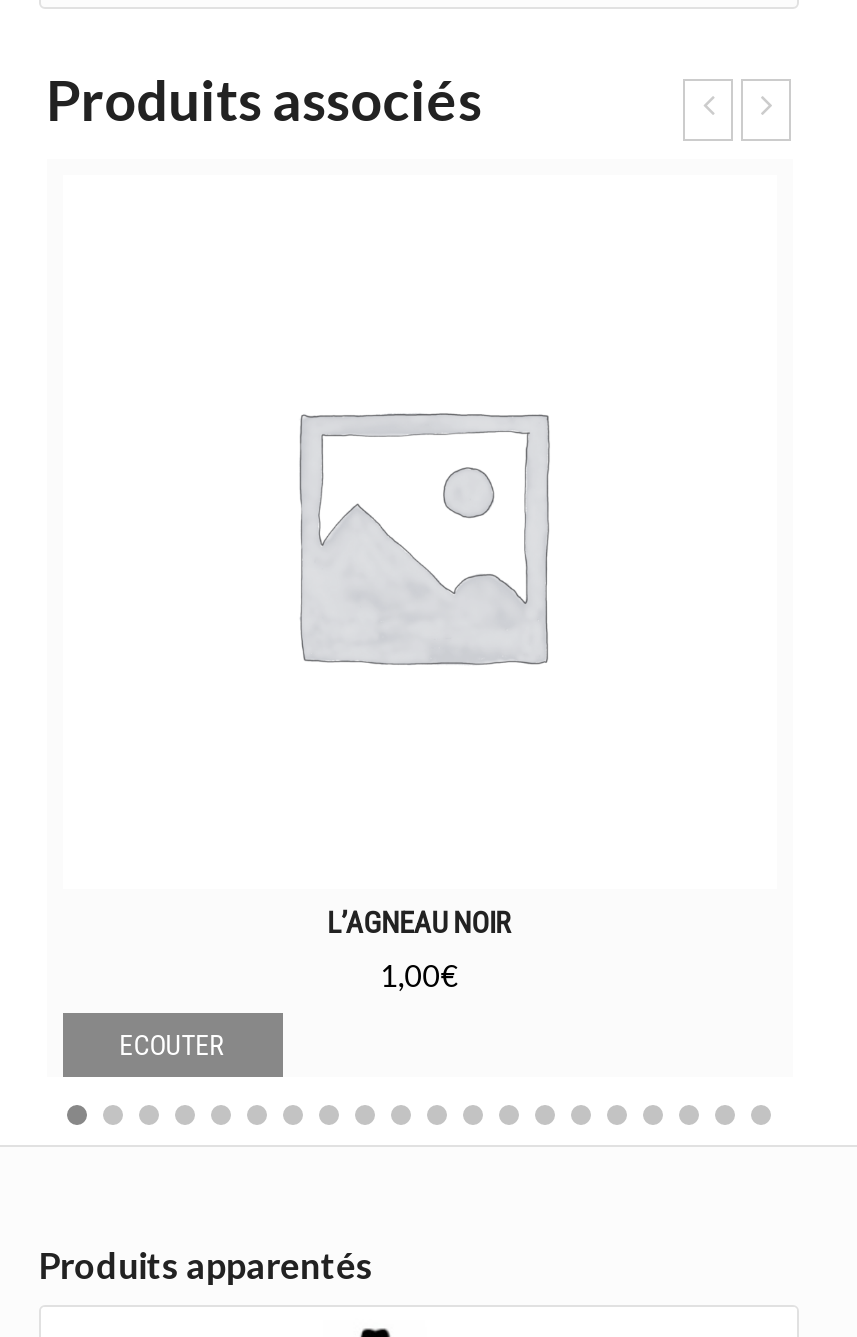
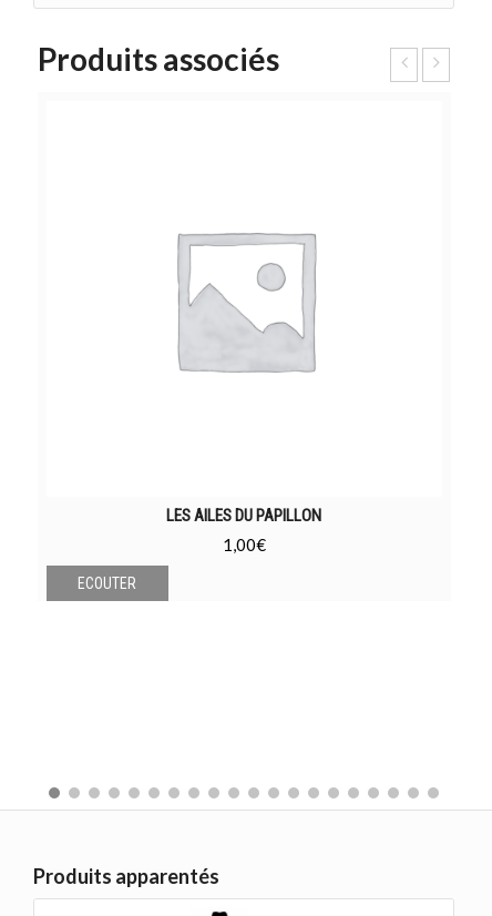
[327,906,511,942] L’AGNEAU NOIR -> [166,506,321,526] LES AILES DU PAPILLON

